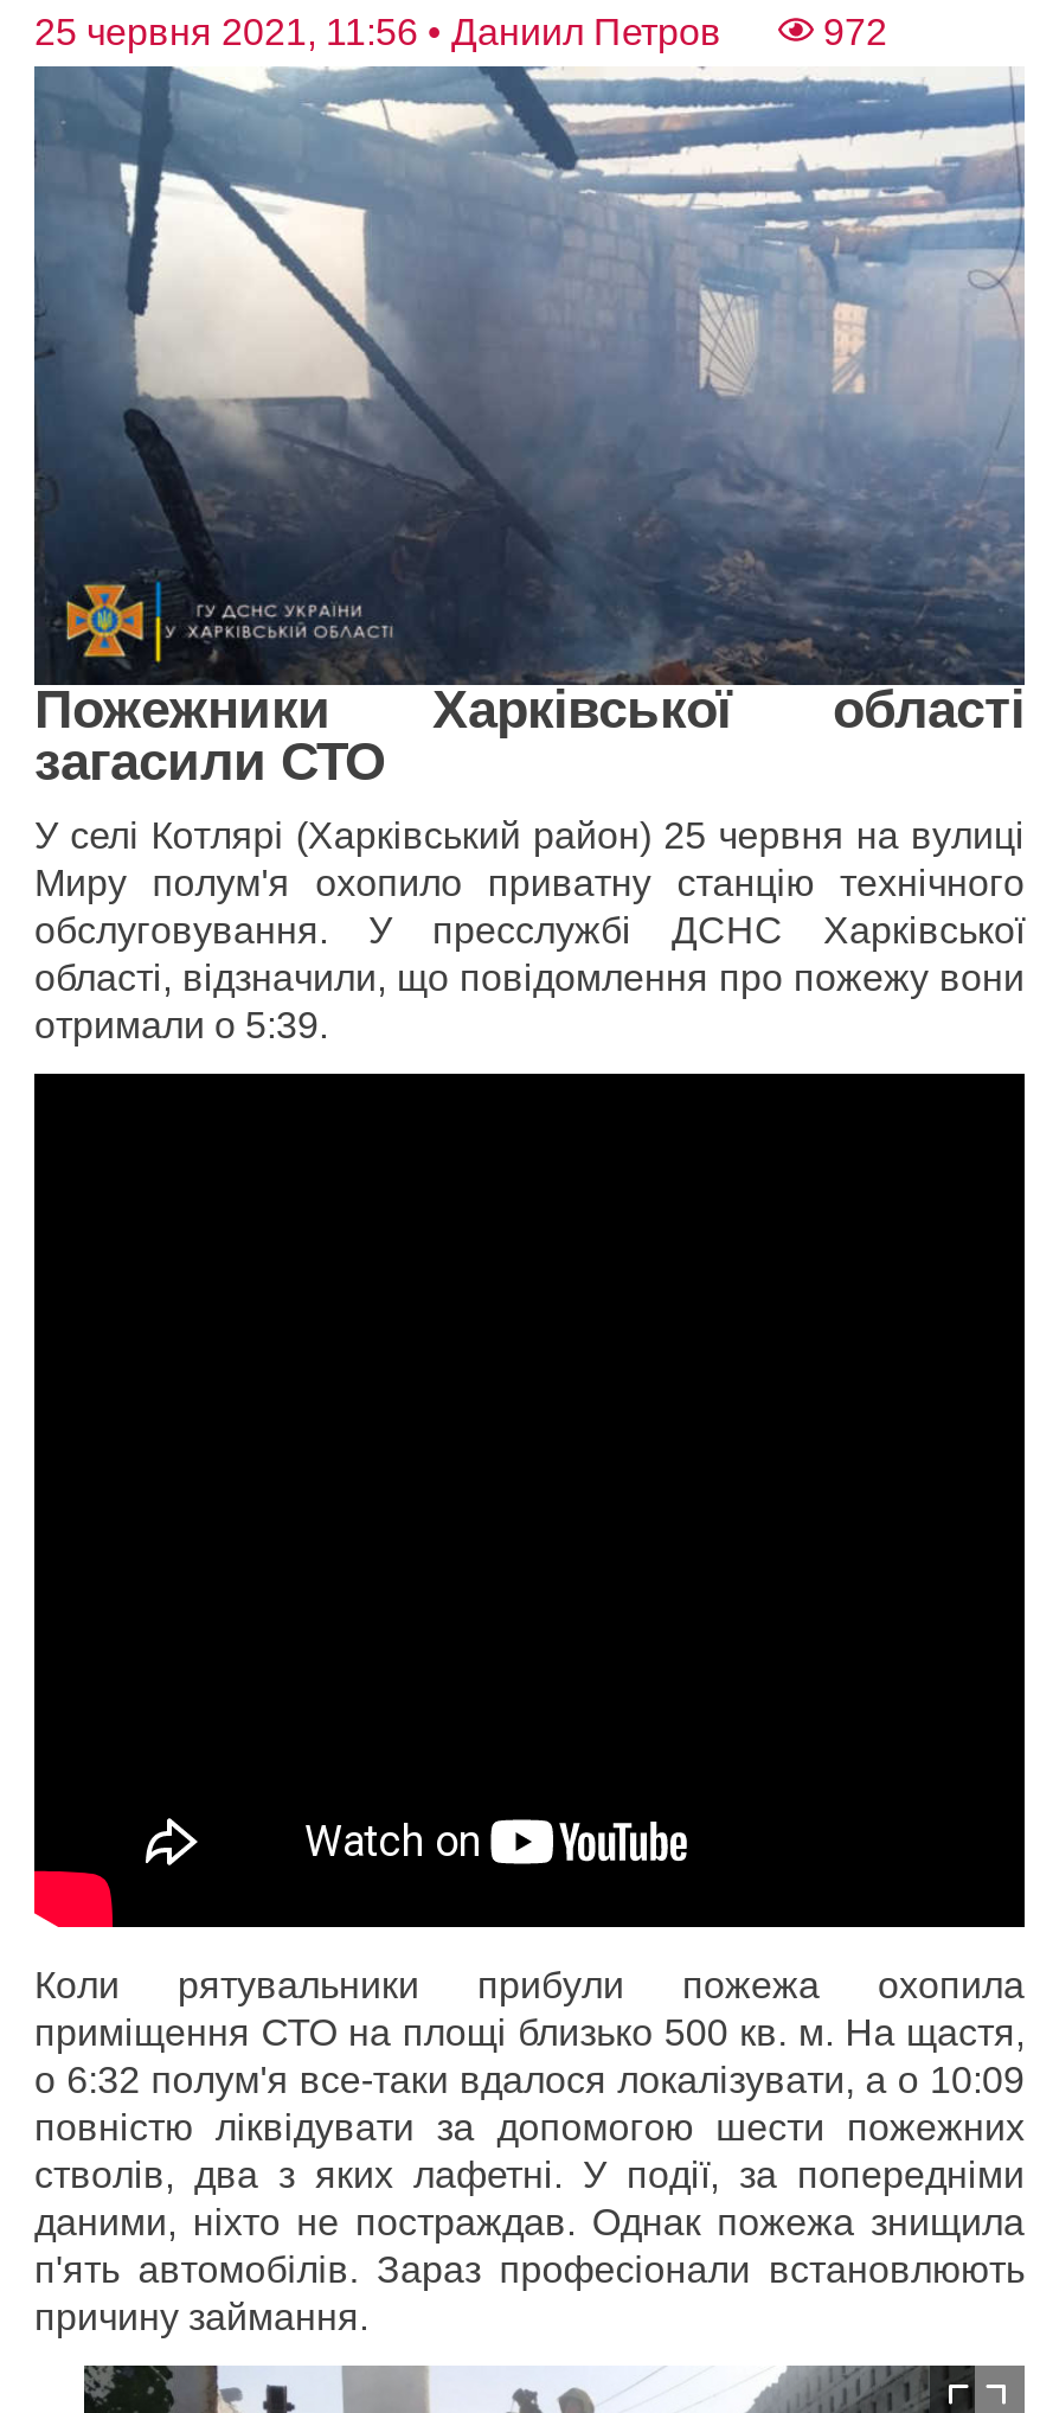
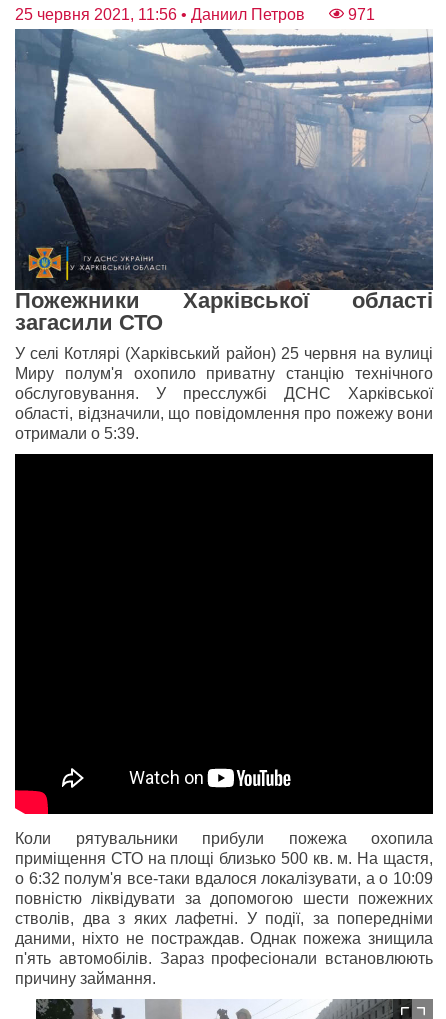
[814,11,887,51] 972 -> [344,5,375,22] 971

